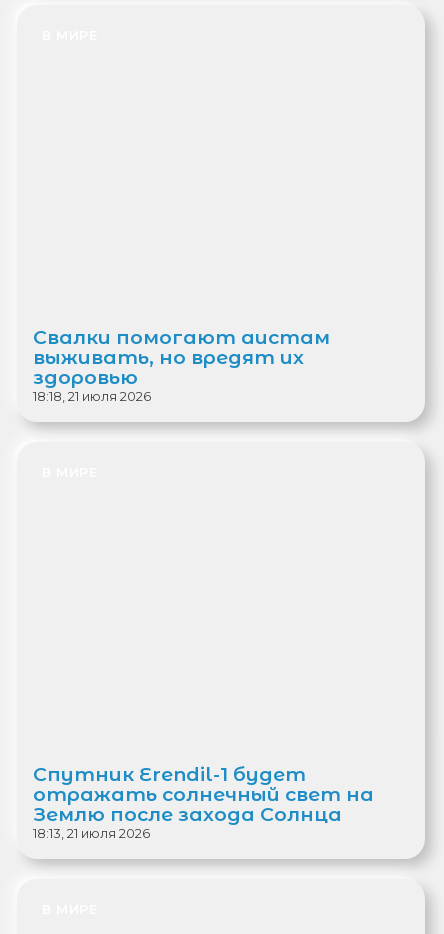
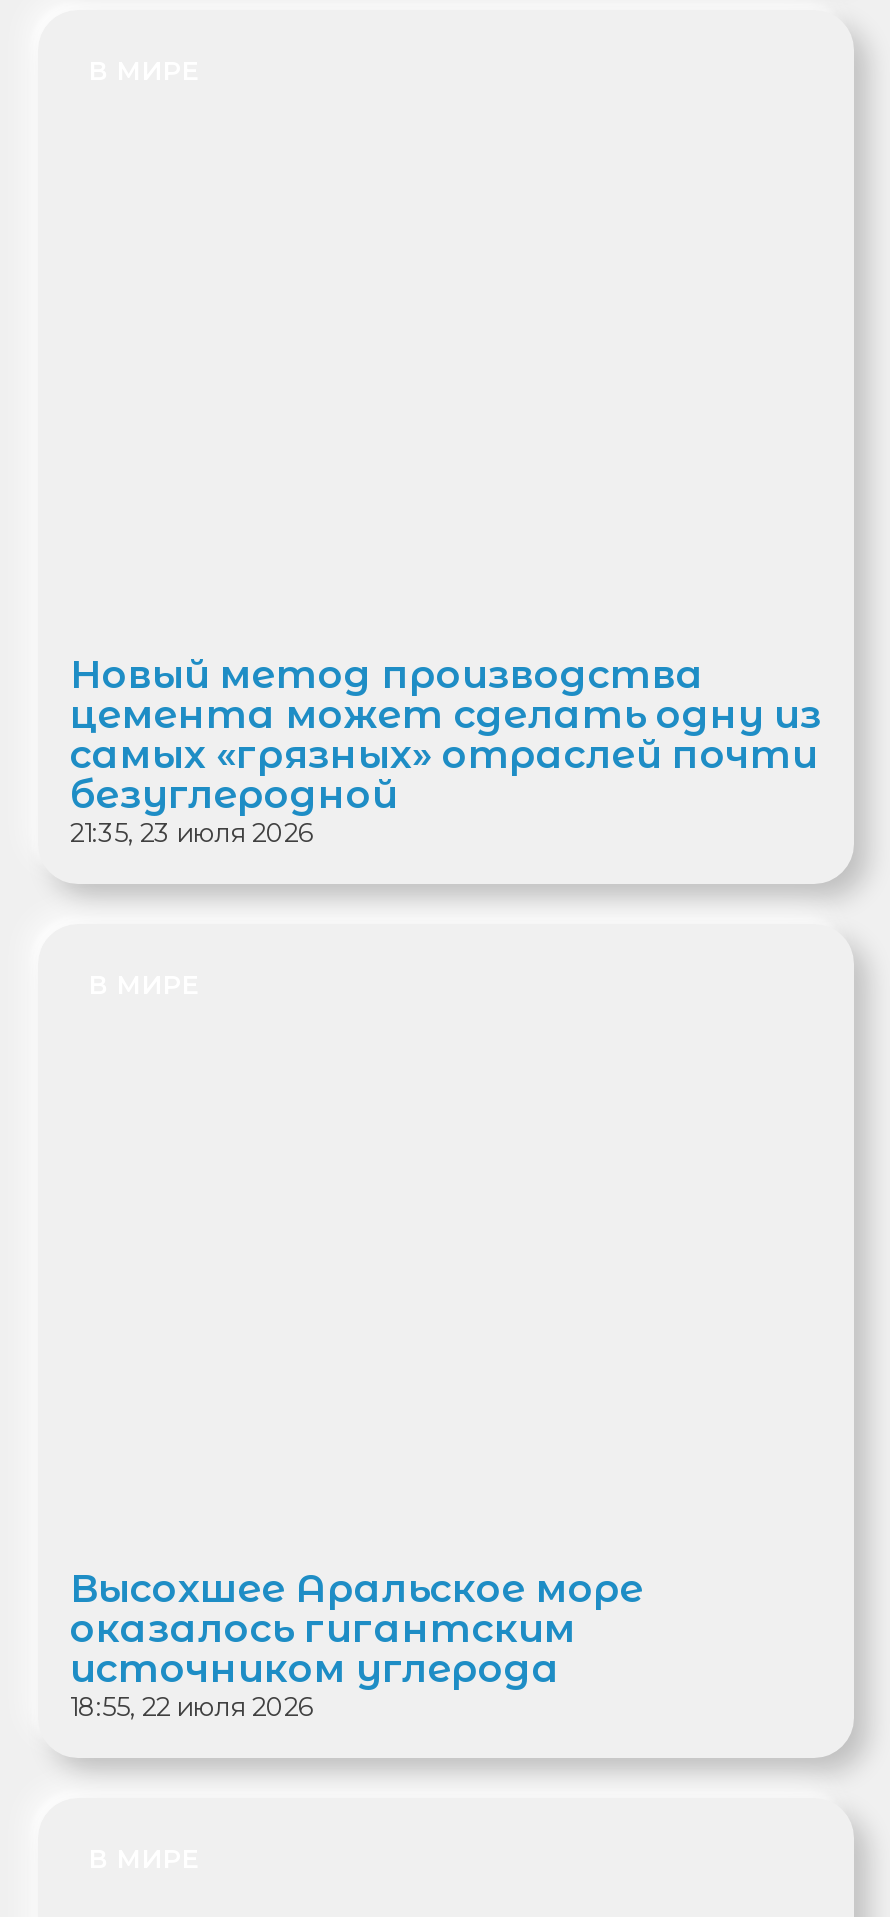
[33,325,330,404] Свалки помогают аистам | выживать, но вредят их | здоровью | 18:18, 21 июля 2026 -> [70,651,822,849] Новый метод производства | цемента может сделать одну из | самых «грязных» отраслей почти | безуглеродной | 21:35, 23 июля 2026
[33,762,374,841] Спутник Erendil-1 будет | отражать солнечный свет на | Землю после захода Солнца | 18:13, 21 июля 2026 -> [70,1565,644,1723] Высохшее Аральское море | оказалось гигантским | источником углерода | 18:55, 22 июля 2026

